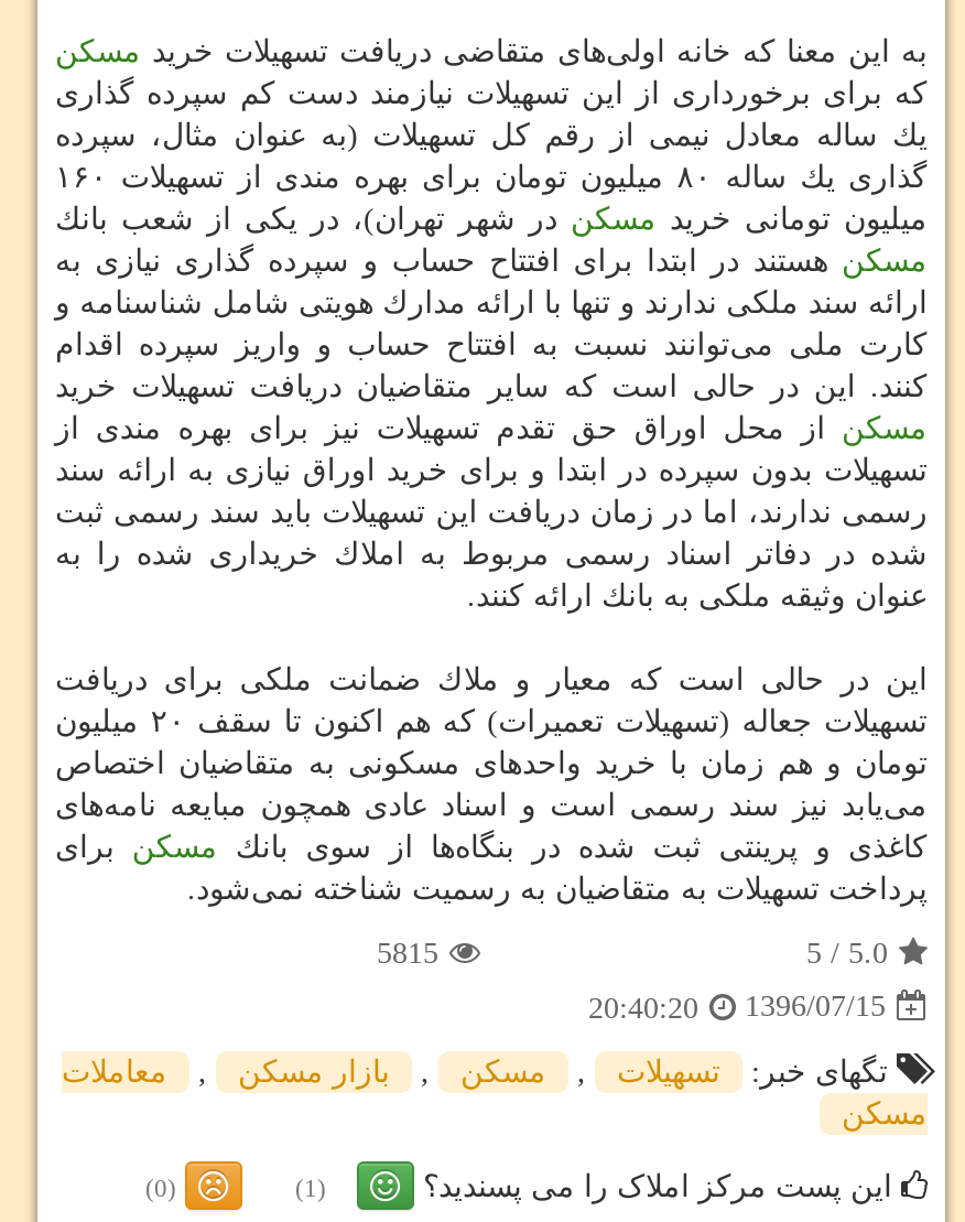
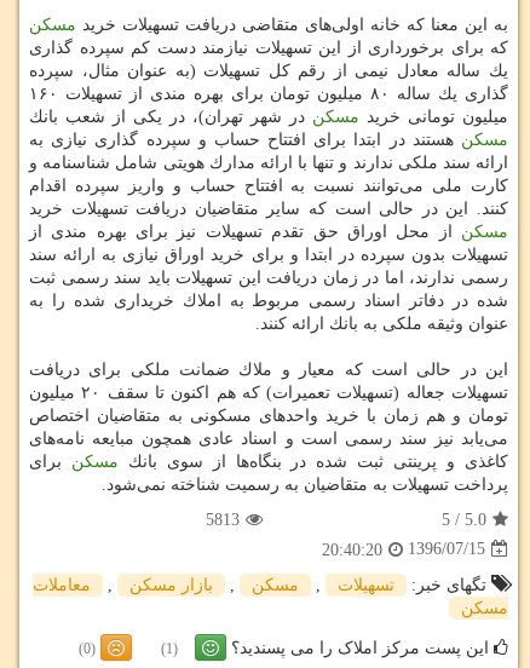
[377,937,438,970] 5815 -> [206,511,240,529] 5813

